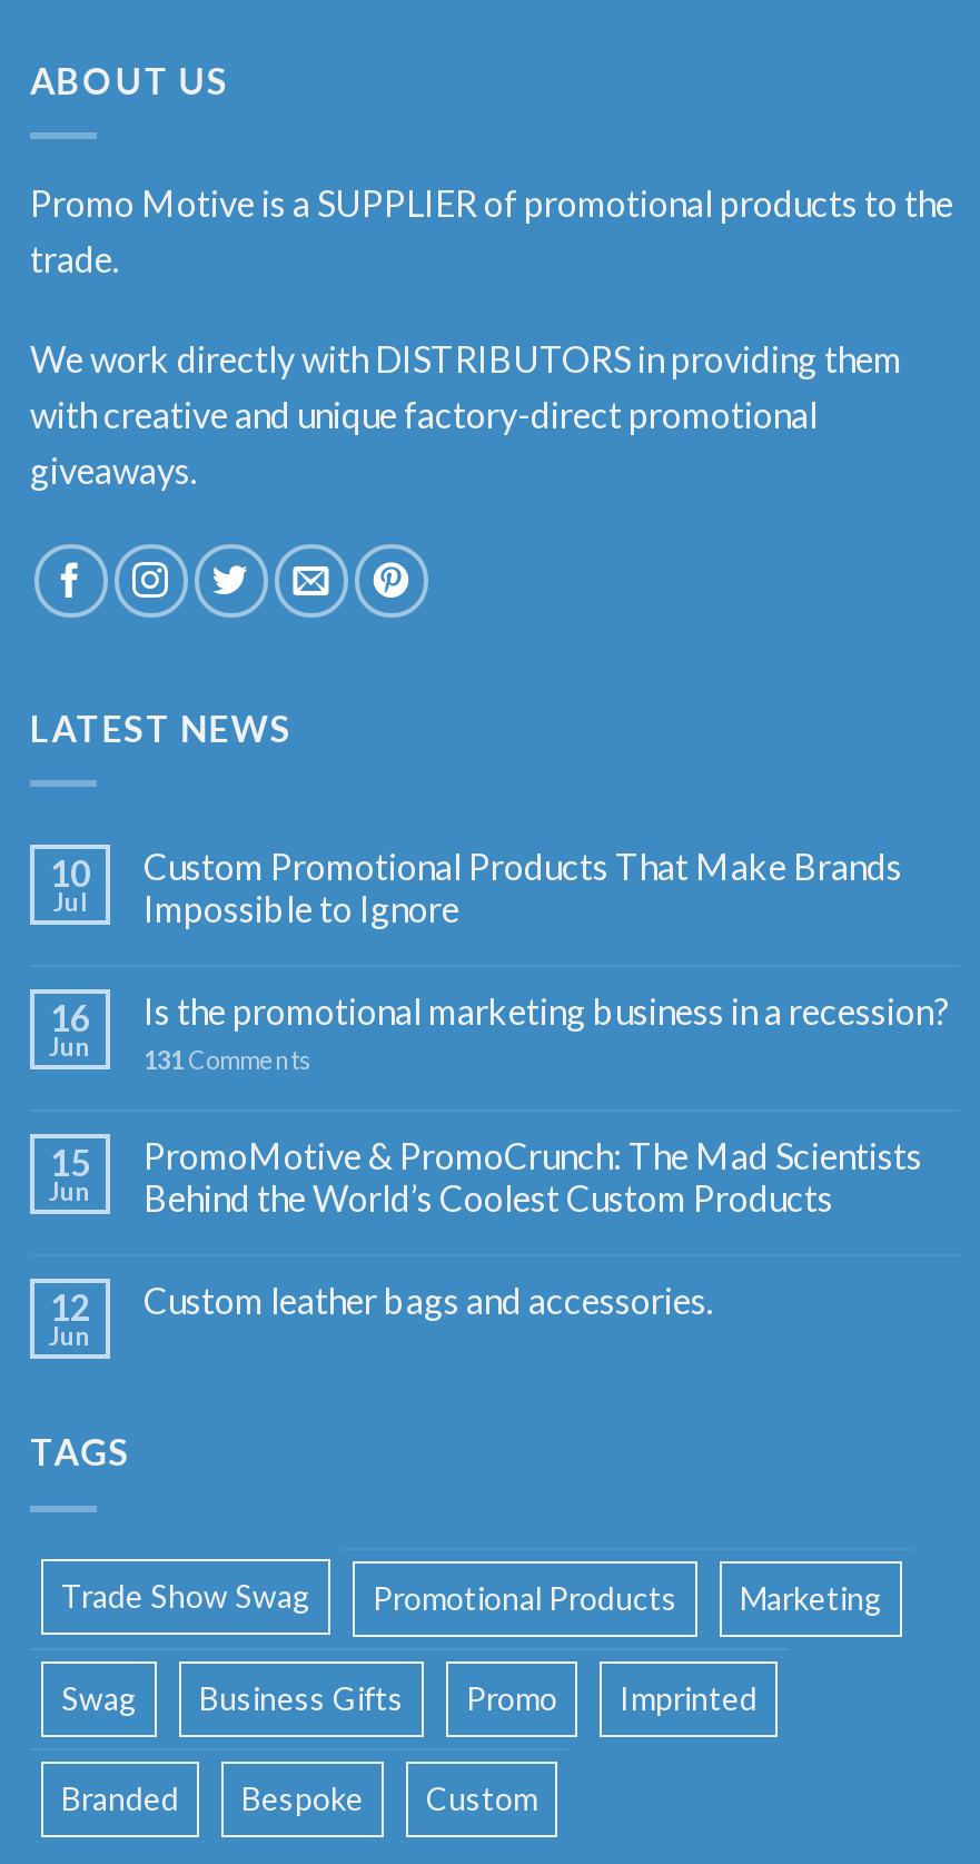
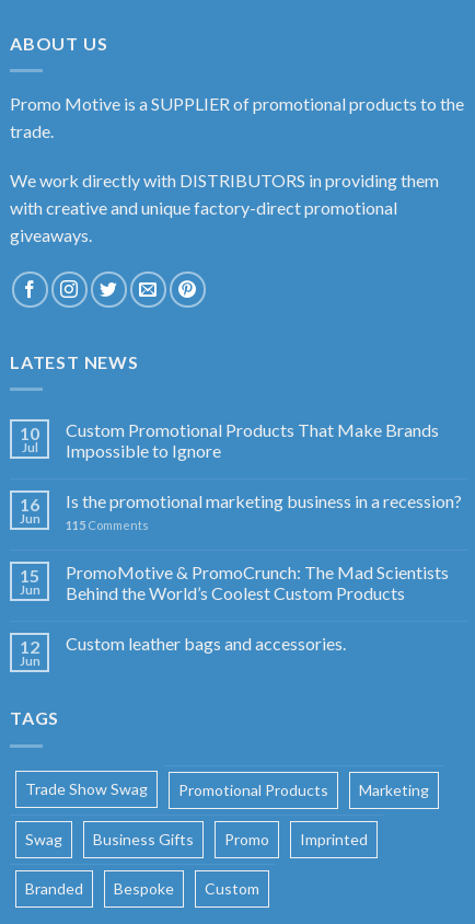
[49,1031,313,1074] Jun 131 Comments -> [19,511,149,532] Jun 115 Comments

